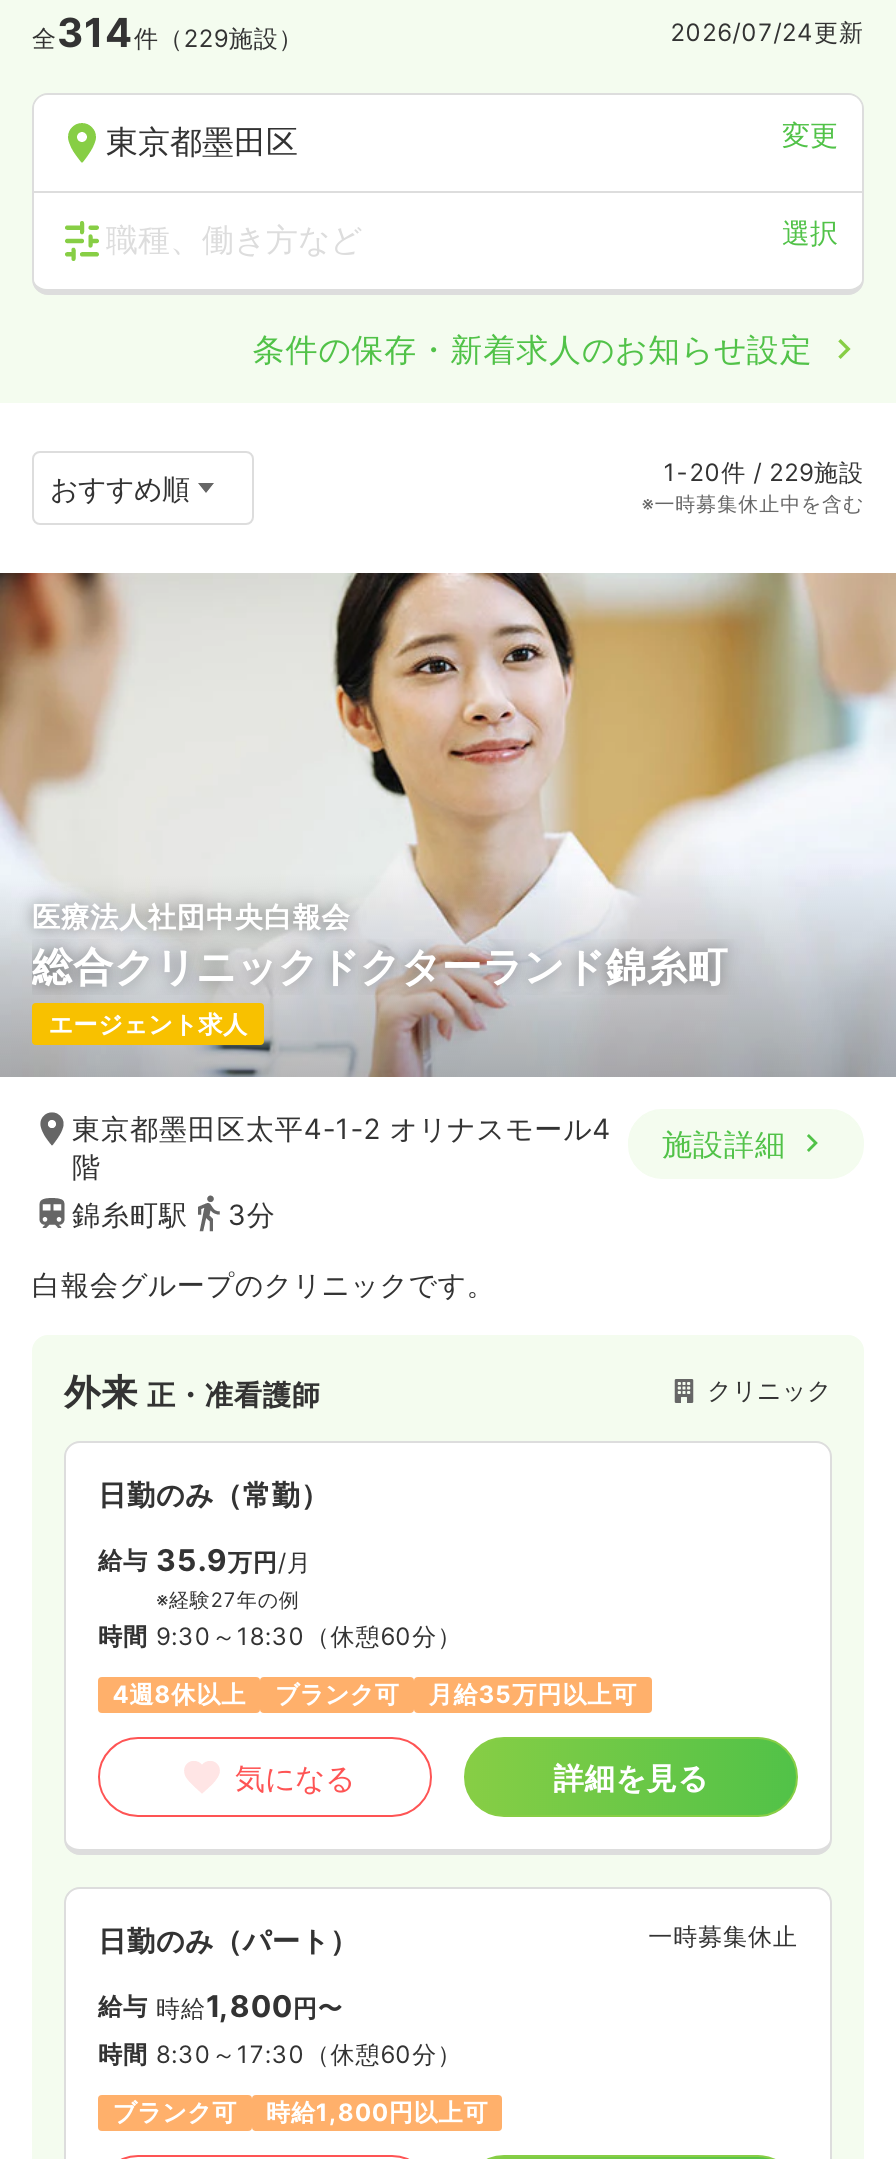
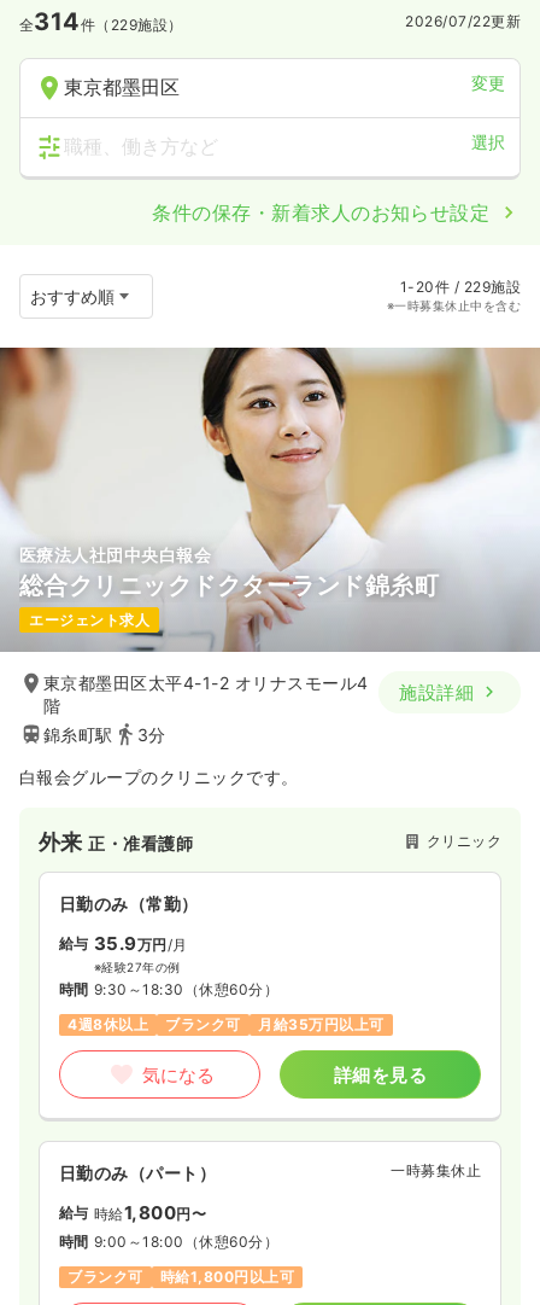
[670,16,864,46] 2026/07/24更新 -> [405,12,521,30] 2026/07/22更新
[98,2039,462,2069] 時間 8:30～17:30（休憩60分） -> [59,1233,279,1251] 時間 9:00～18:00（休憩60分）

